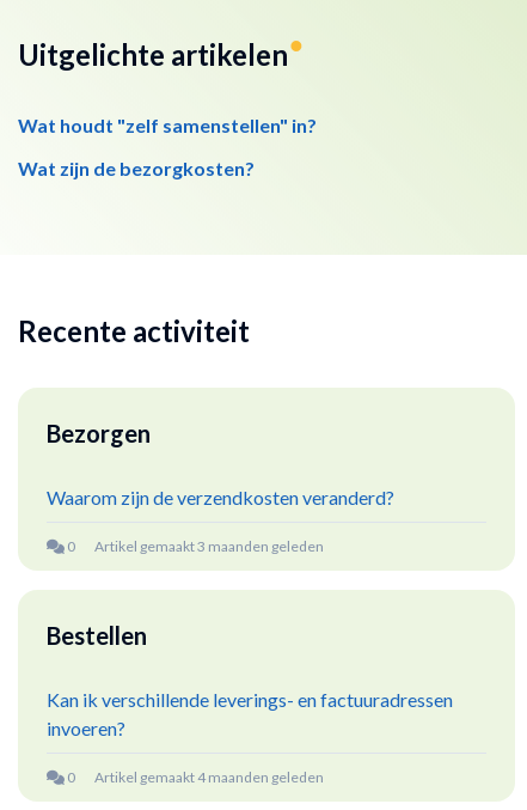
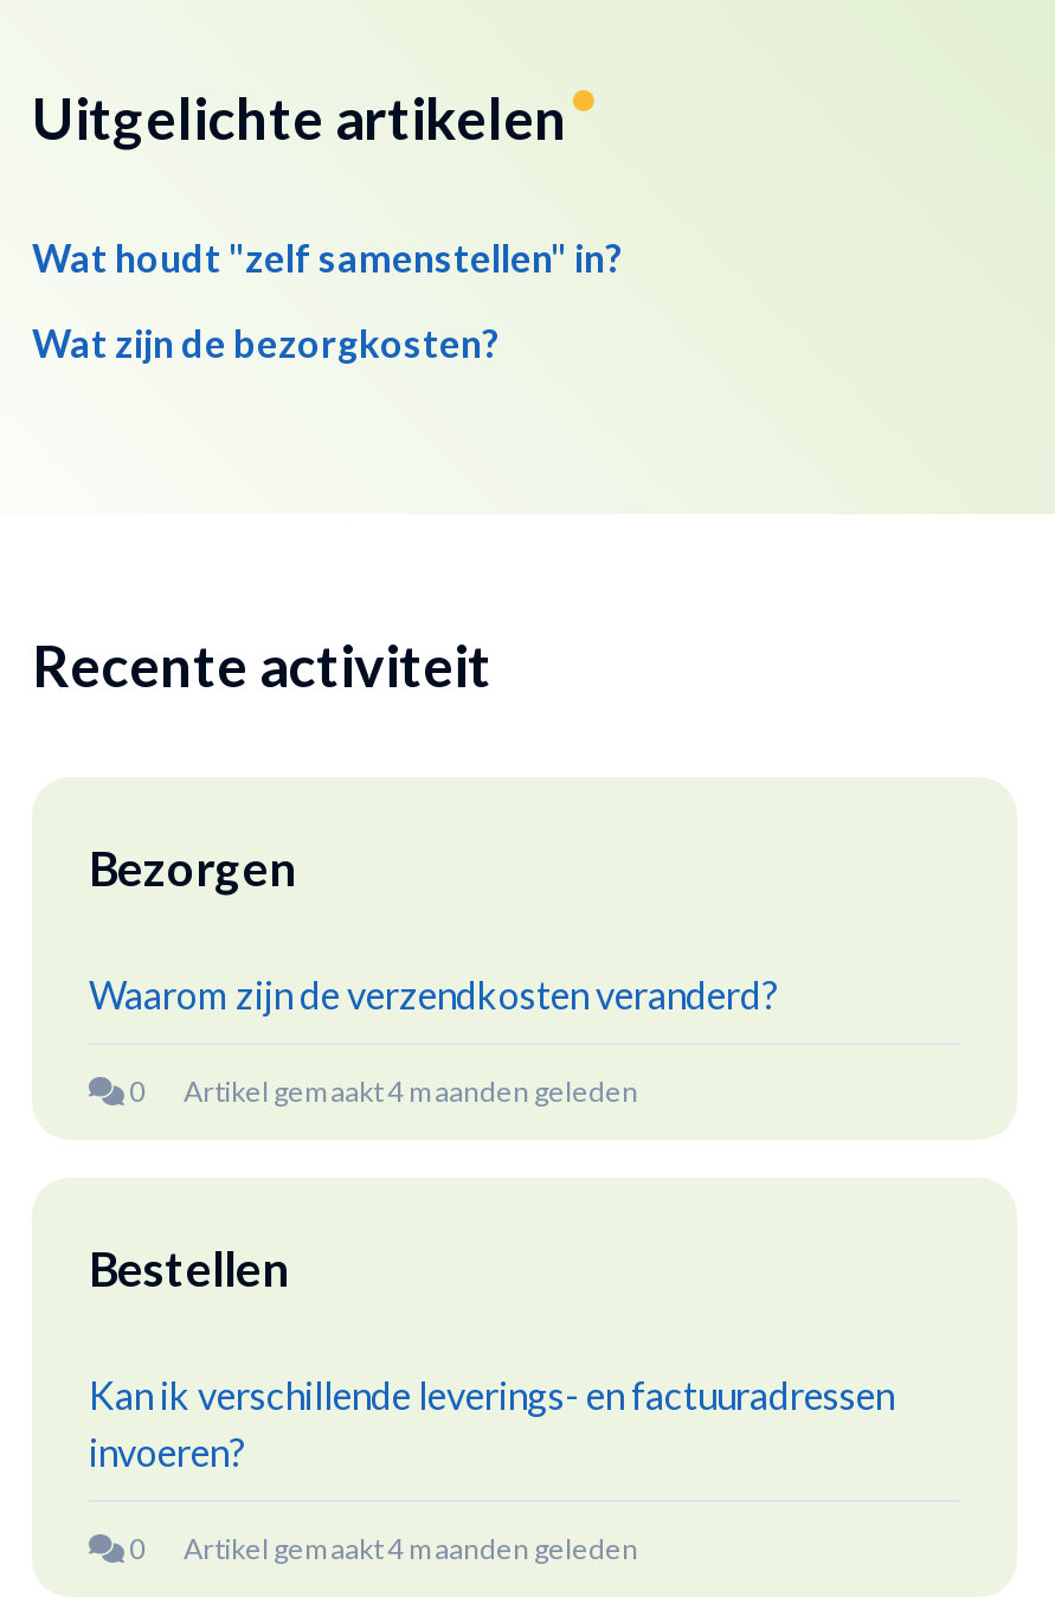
[94,537,324,555] Artikel gemaakt 3 maanden geleden -> [184,1073,638,1108] Artikel gemaakt 4 maanden geleden

